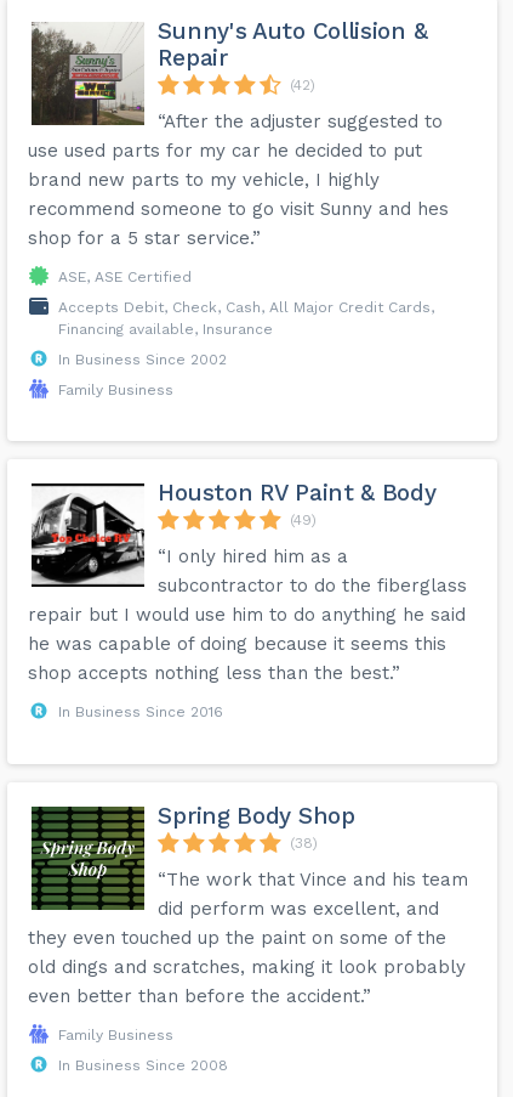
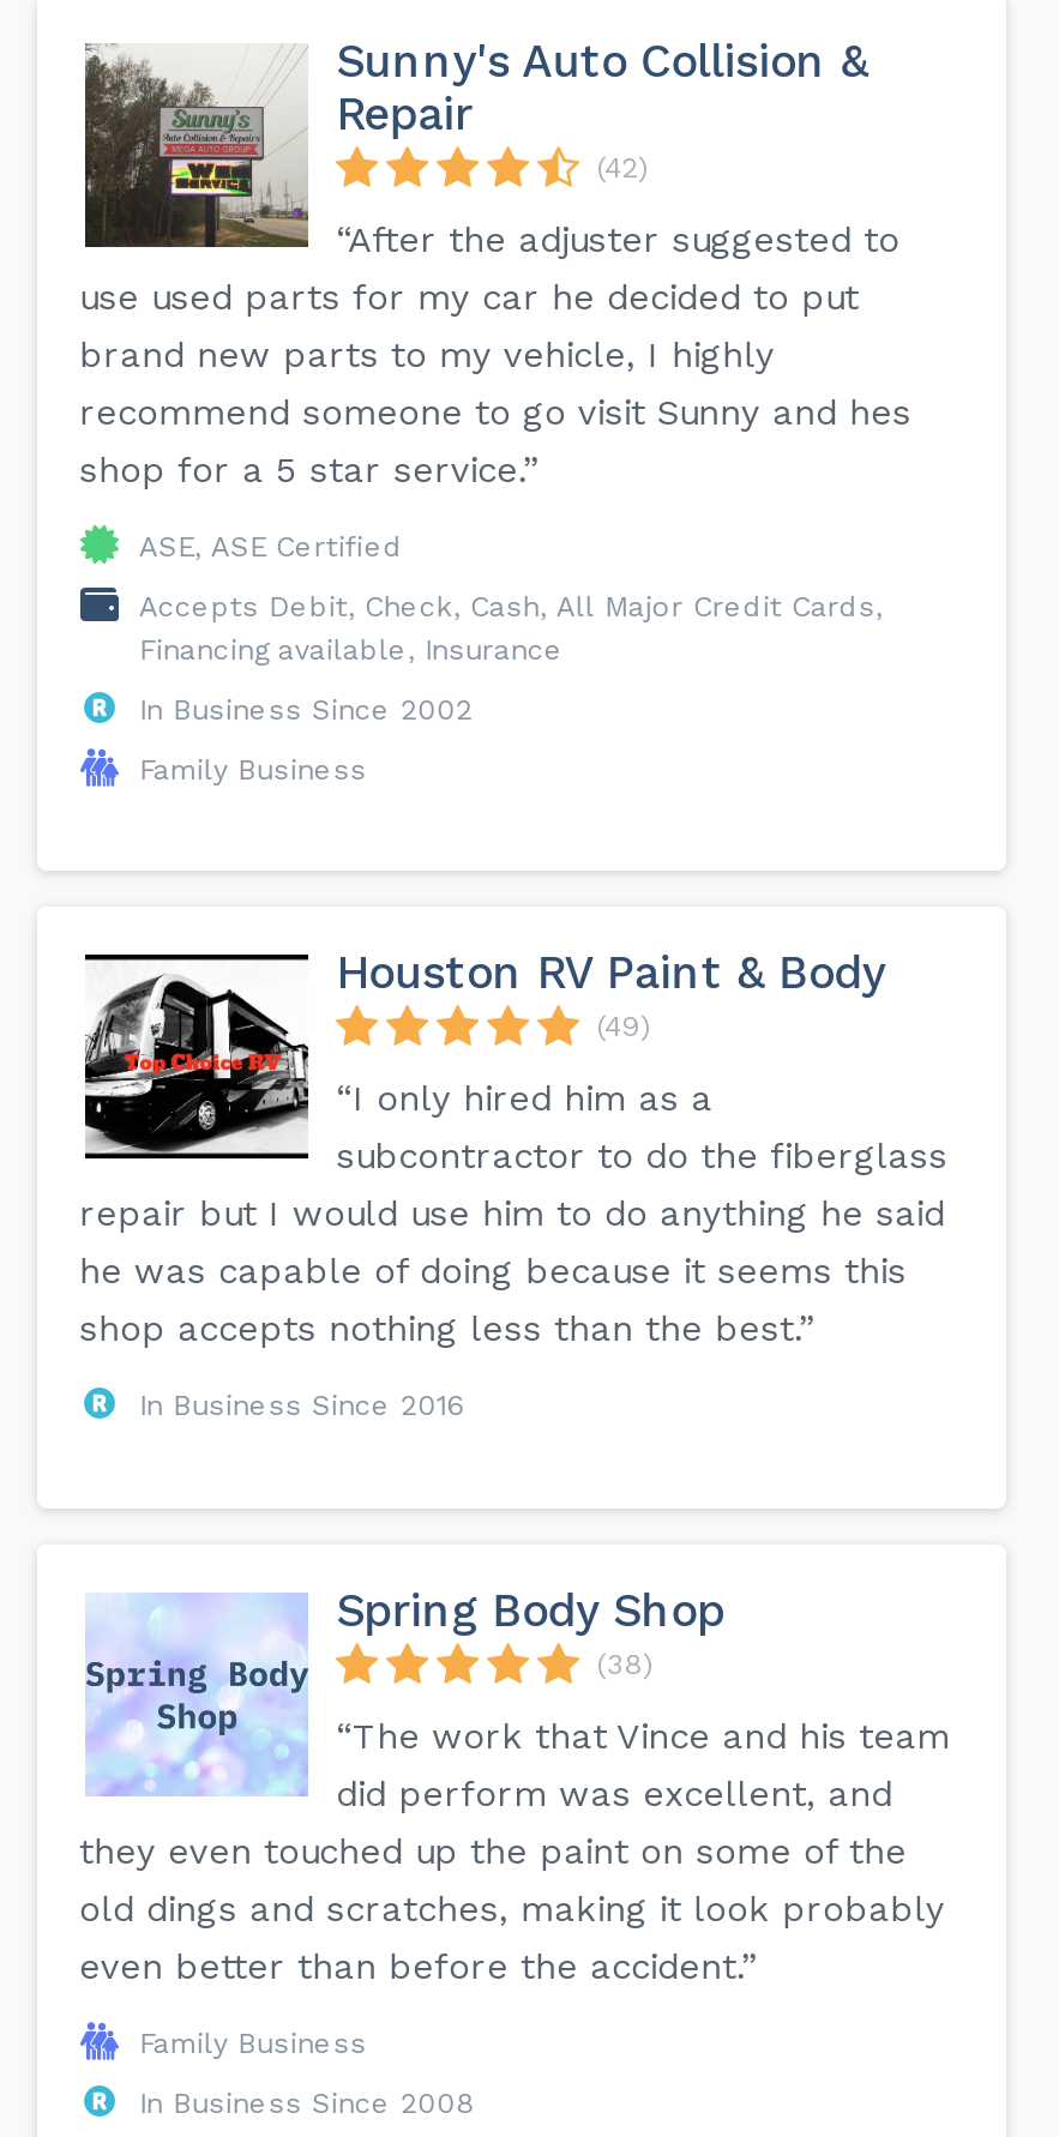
[30,805,146,911] [image] -> [85,1593,311,1796] [image]

